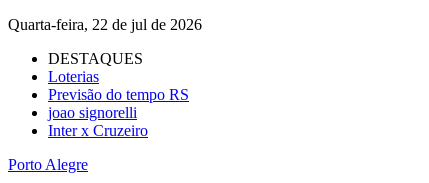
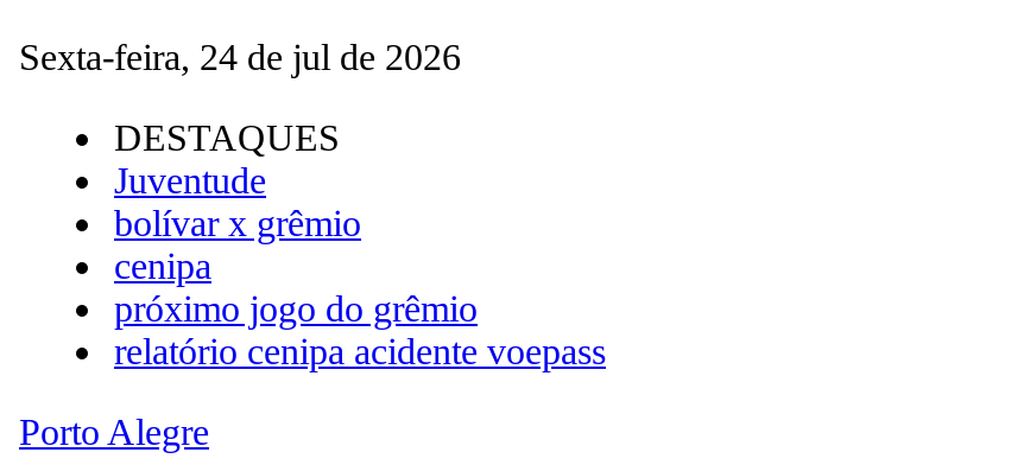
[8,16,202,33] Quarta-feira, 22 de jul de 2026 -> [19,37,461,77] Sexta-feira, 24 de jul de 2026
[48,68,189,139] Loterias | Previsão do tempo RS | joao signorelli | Inter x Cruzeiro -> [114,160,606,371] Juventude | bolívar x grêmio | cenipa | próximo jogo do grêmio | relatório cenipa acidente voepass

